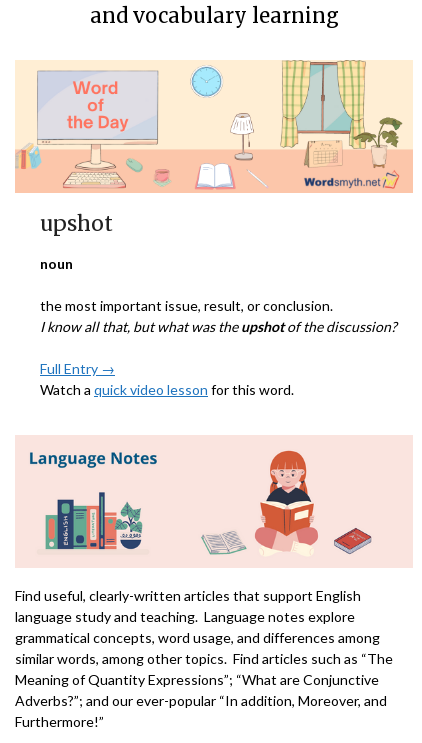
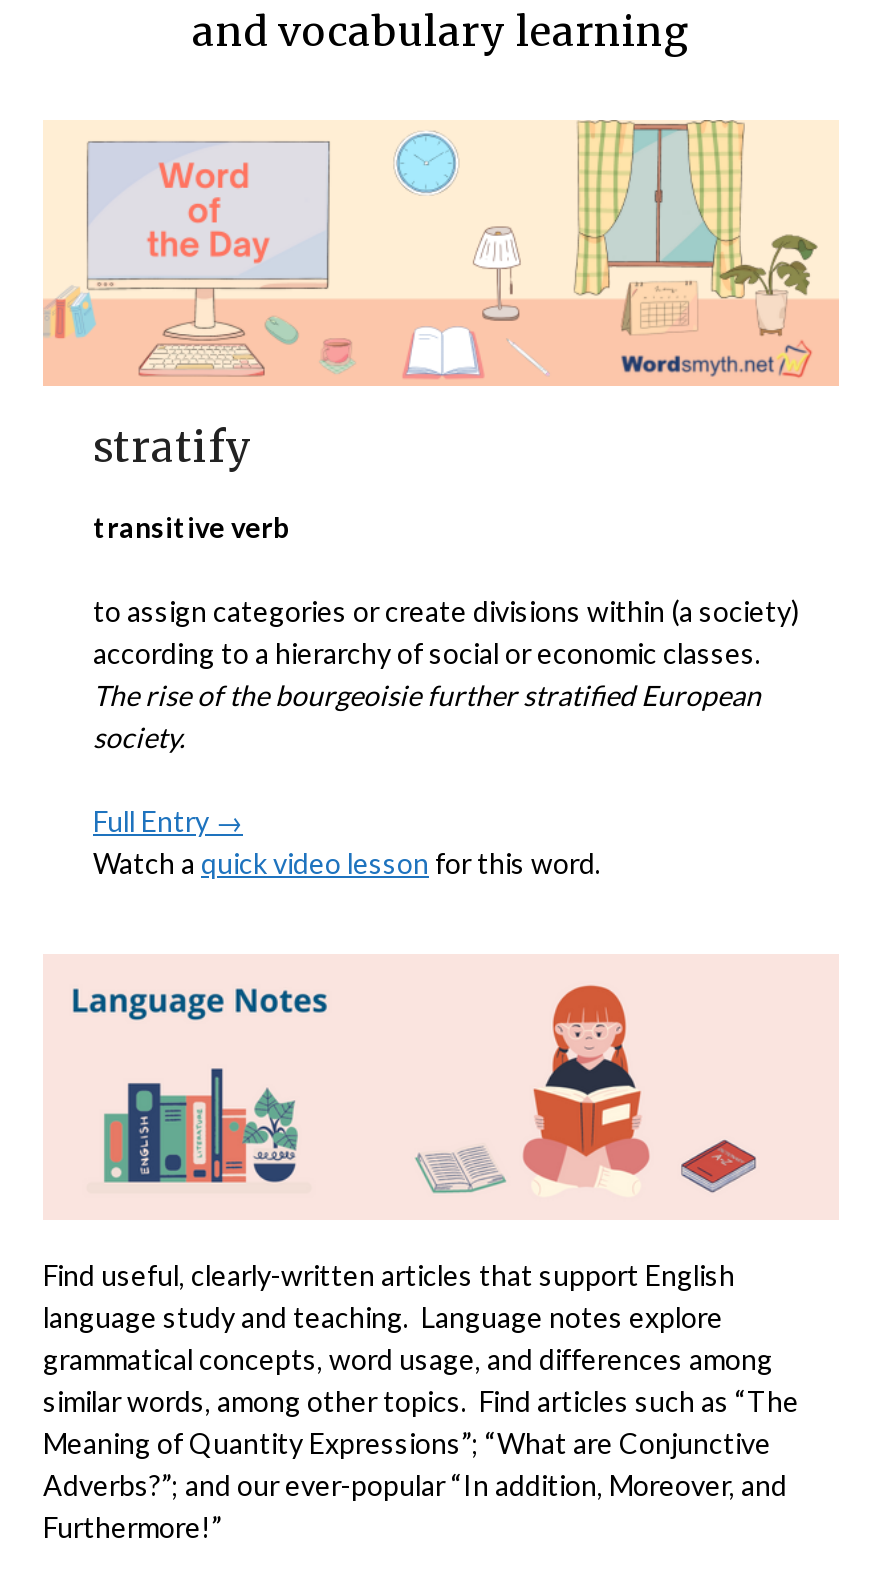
[40,210,113,237] upshot -> [93,421,253,475] stratify
[40,255,73,272] noun -> [93,511,289,545] transitive verb
[40,297,397,335] the most important issue, result, or conclusion. | I know all that, but what was the upshotof the discussion? -> [93,595,799,755] to assign categories or create divisions within (a society) | according to a hierarchy of social or economic classes. | The rise of the bourgeoisie further stratified European | society.

